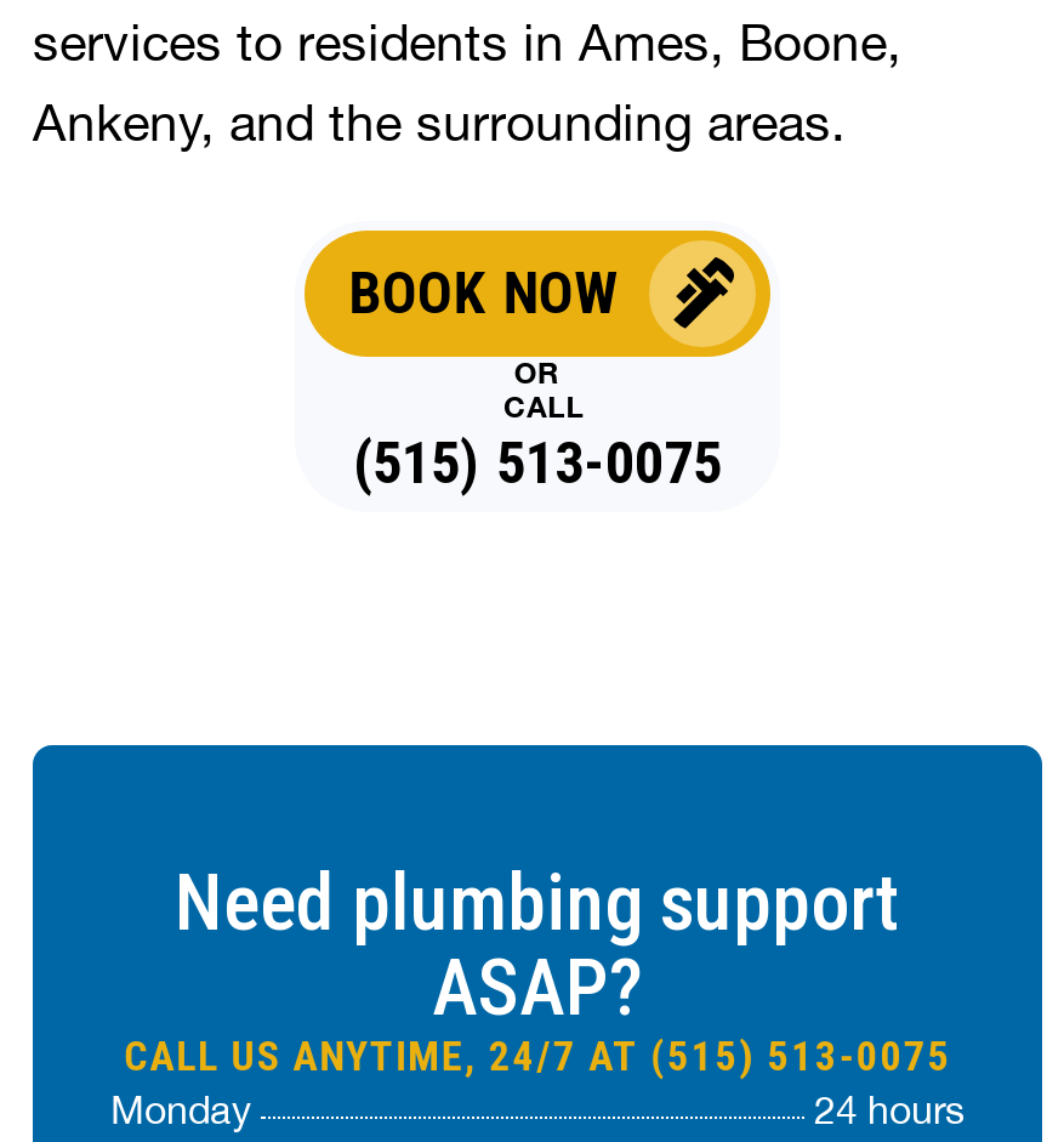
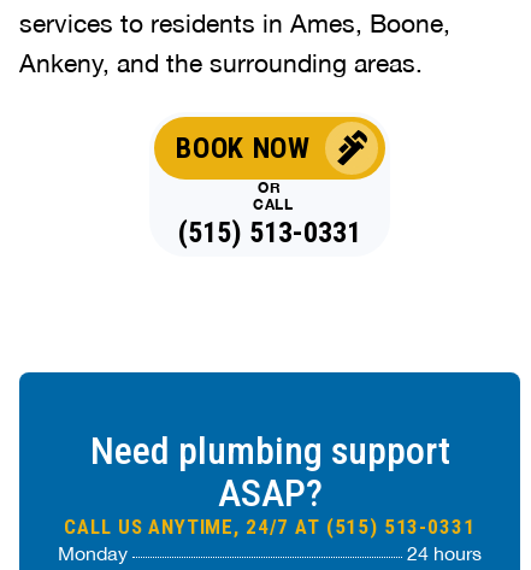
[353,429,722,497] (515) 513-0075 -> [178,215,361,249] (515) 513-0331
[124,1031,951,1079] CALL US ANYTIME, 24/7 AT (515) 513-0075 -> [64,514,475,538] CALL US ANYTIME, 24/7 AT (515) 513-0331

